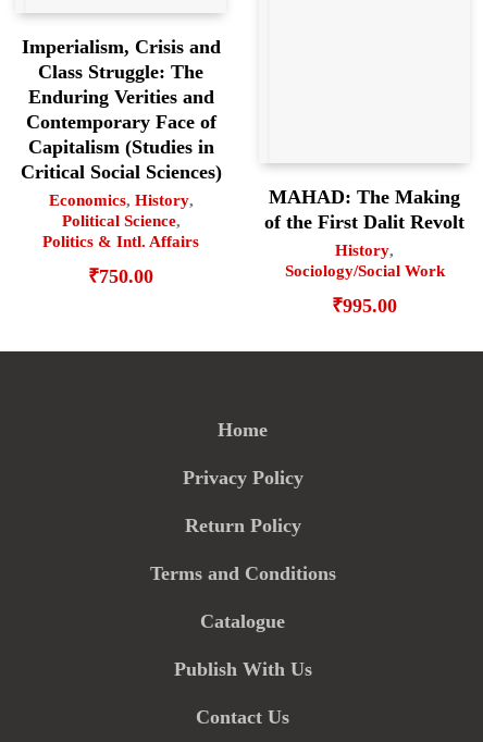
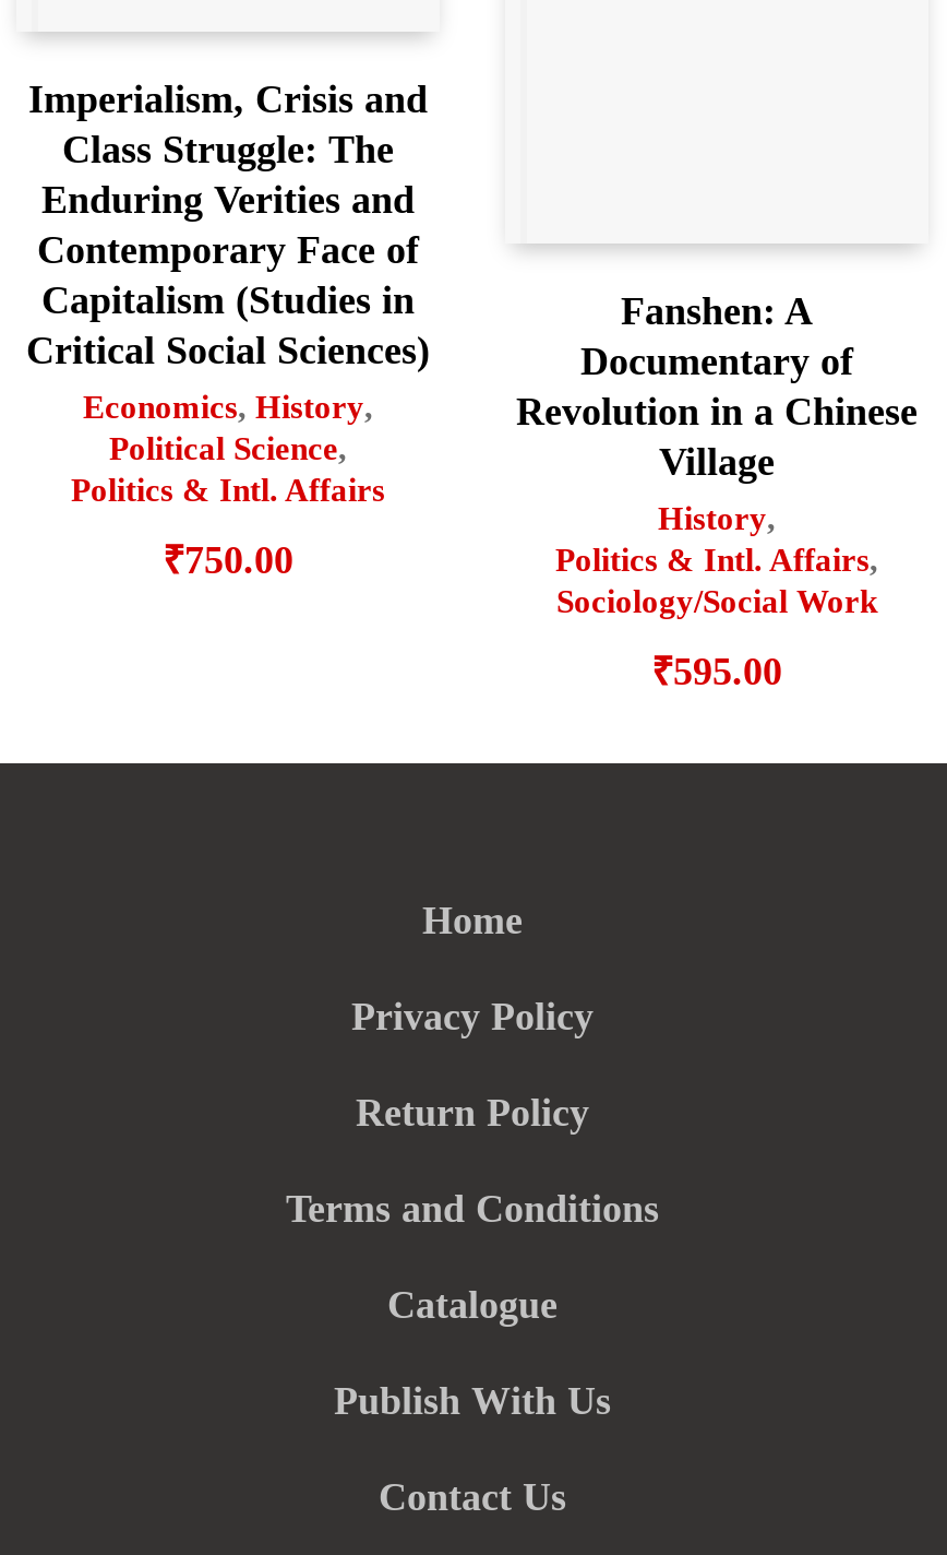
[264,186,465,233] MAHAD: The Making | of the First Dalit Revolt -> [516,290,918,484] Fanshen: A | Documentary of | Revolution in a Chinese | Village
none -> [555,543,878,578] Politics & Intl. Affairs,
[332,295,397,317] ₹995.00 -> [651,650,782,694] ₹595.00

